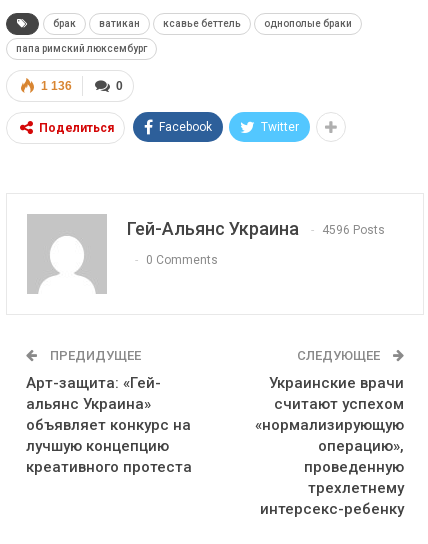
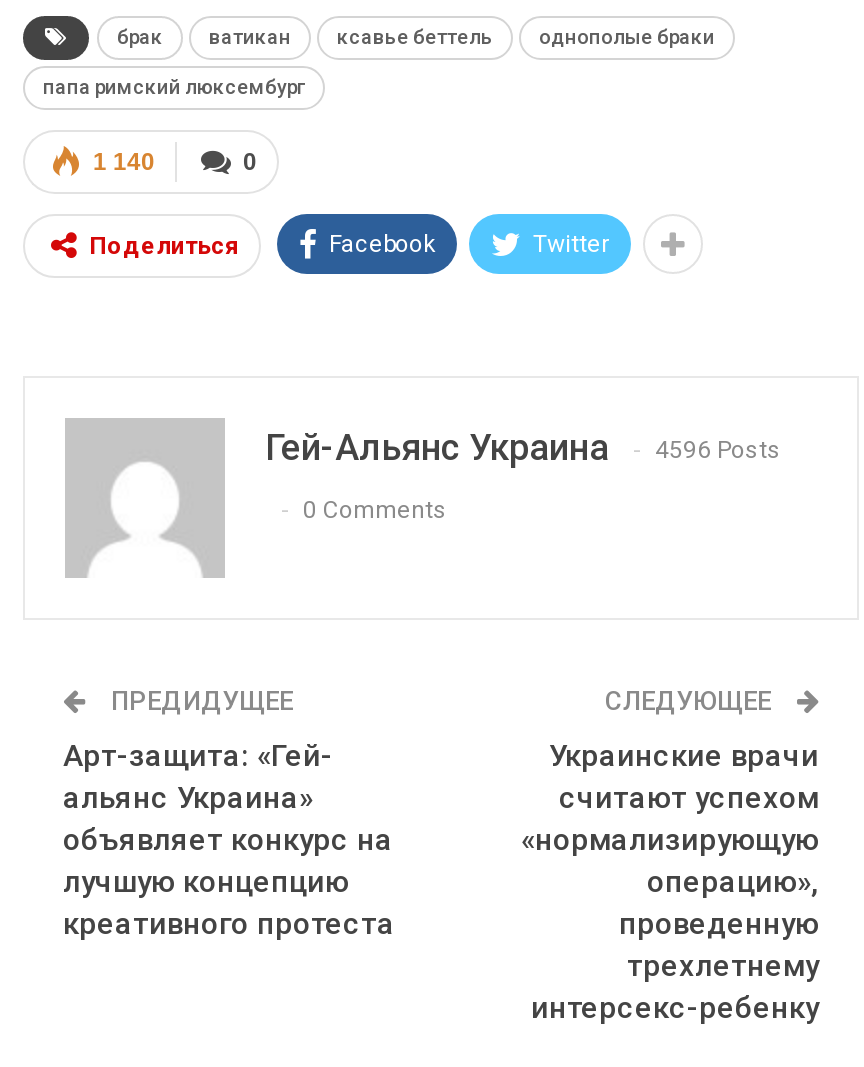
[41,79,72,93] 1 136 -> [93,148,155,176] 1 140

